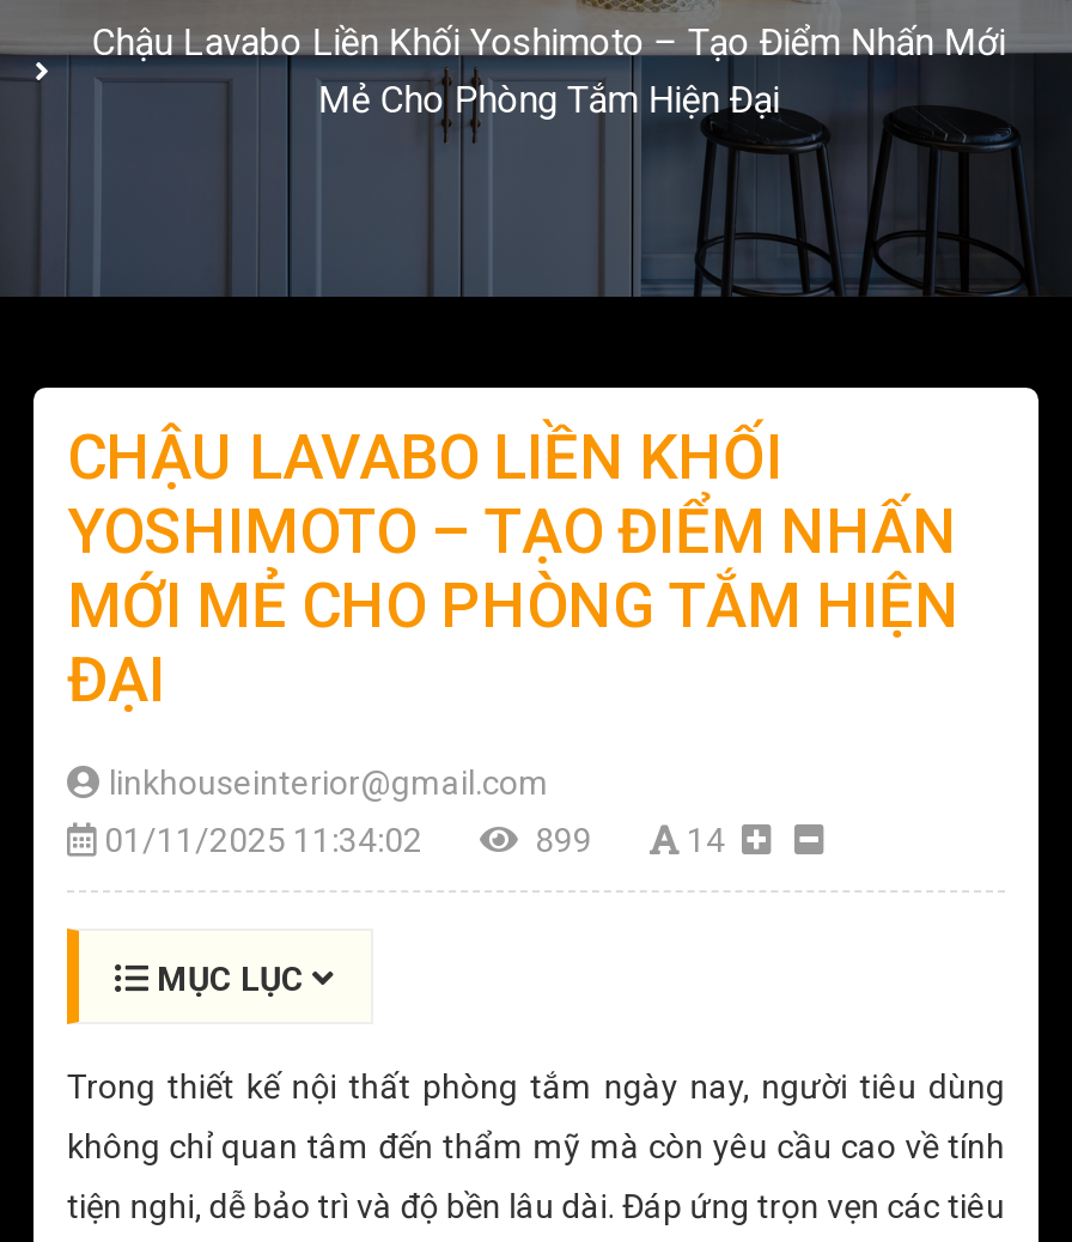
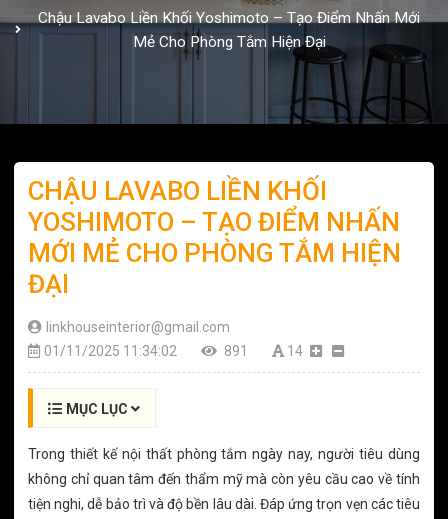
[535,821,592,859] 899 -> [223,343,247,359] 891

